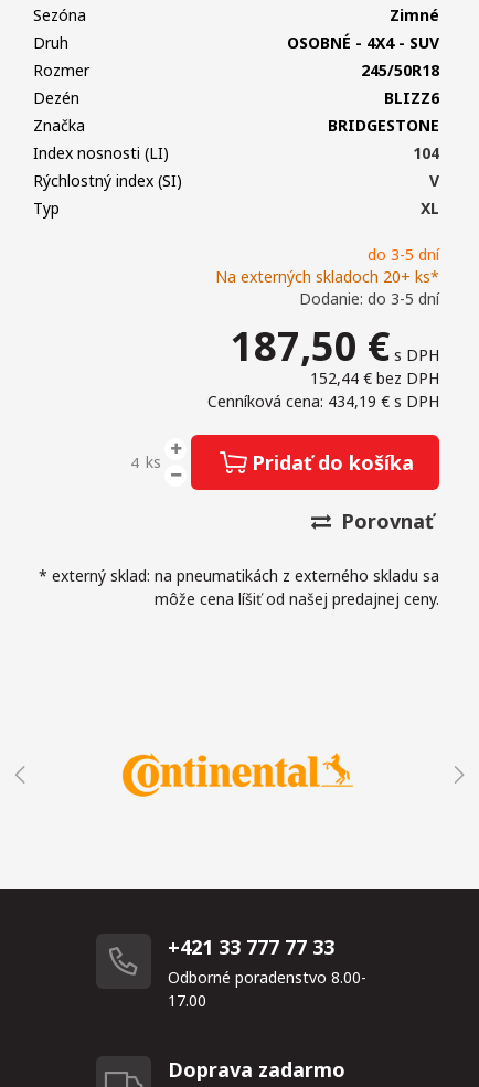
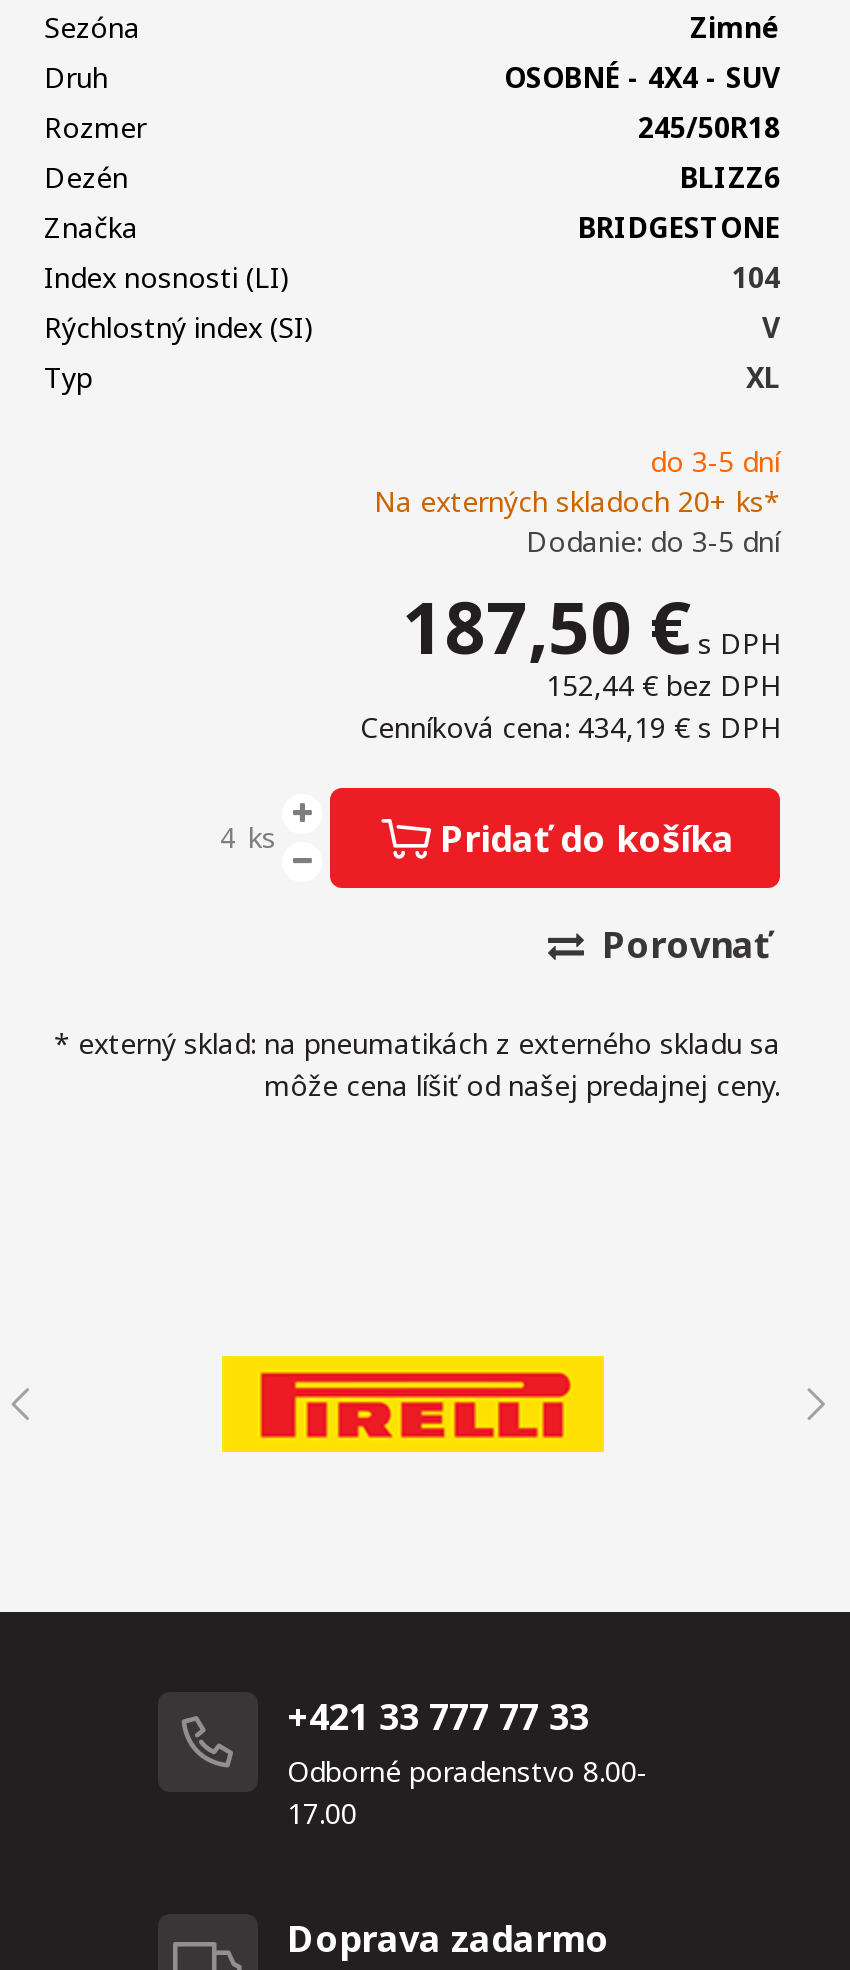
[121,748,353,801] [image] -> [206,1354,622,1454] [image]

